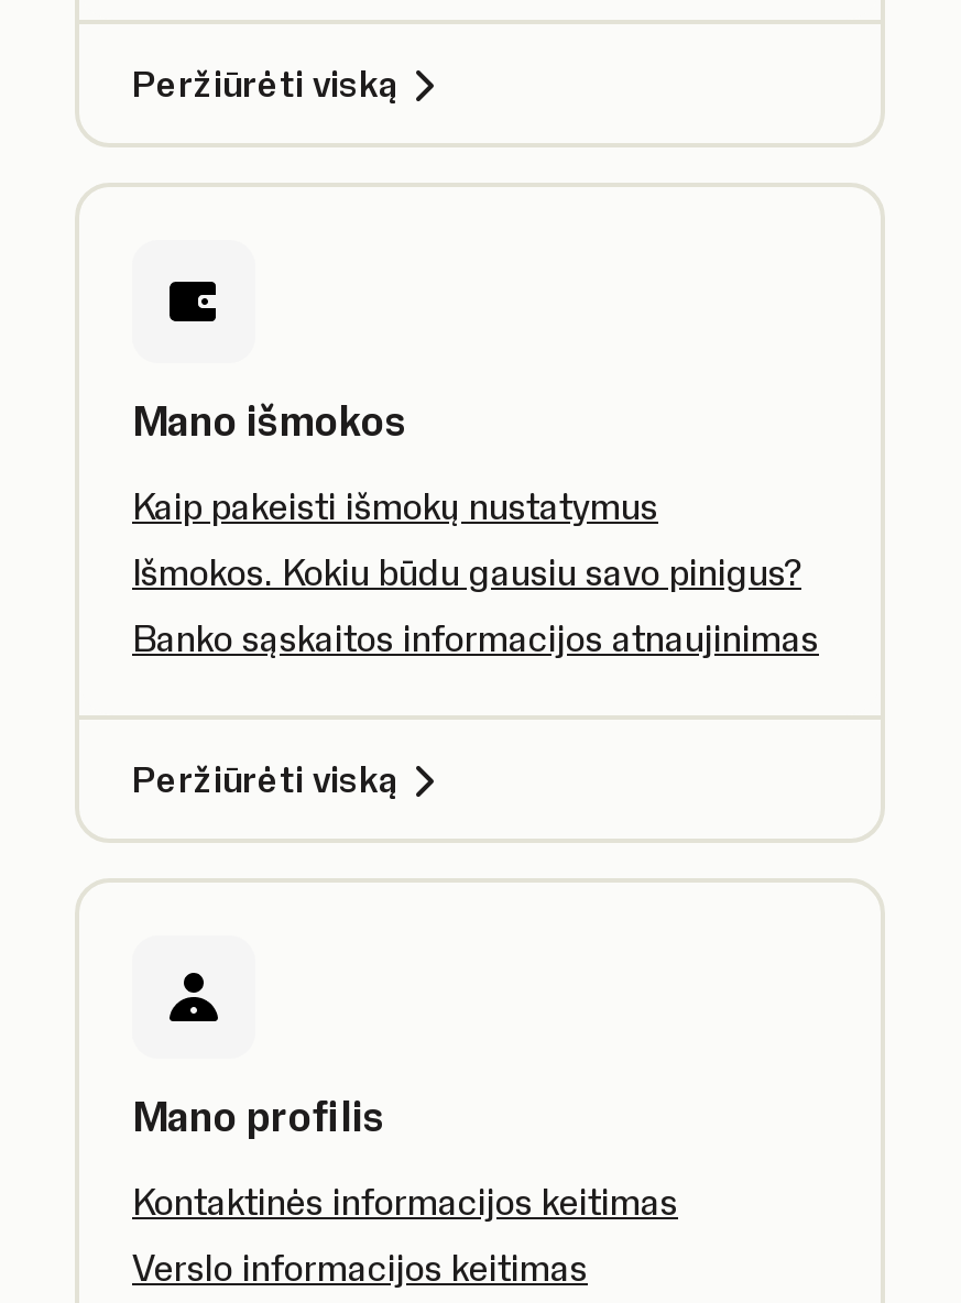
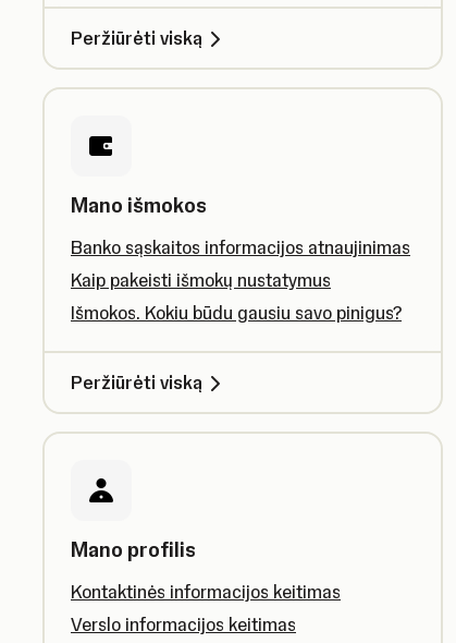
moved [132,484,801,594] -> [71,269,402,324]: Kaip pakeisti išmokų nustatymus | Išmokos. Kokiu būdu gausiu savo pinigus?
moved [132,616,819,660] -> [71,236,410,258]: Banko sąskaitos informacijos atnaujinimas

